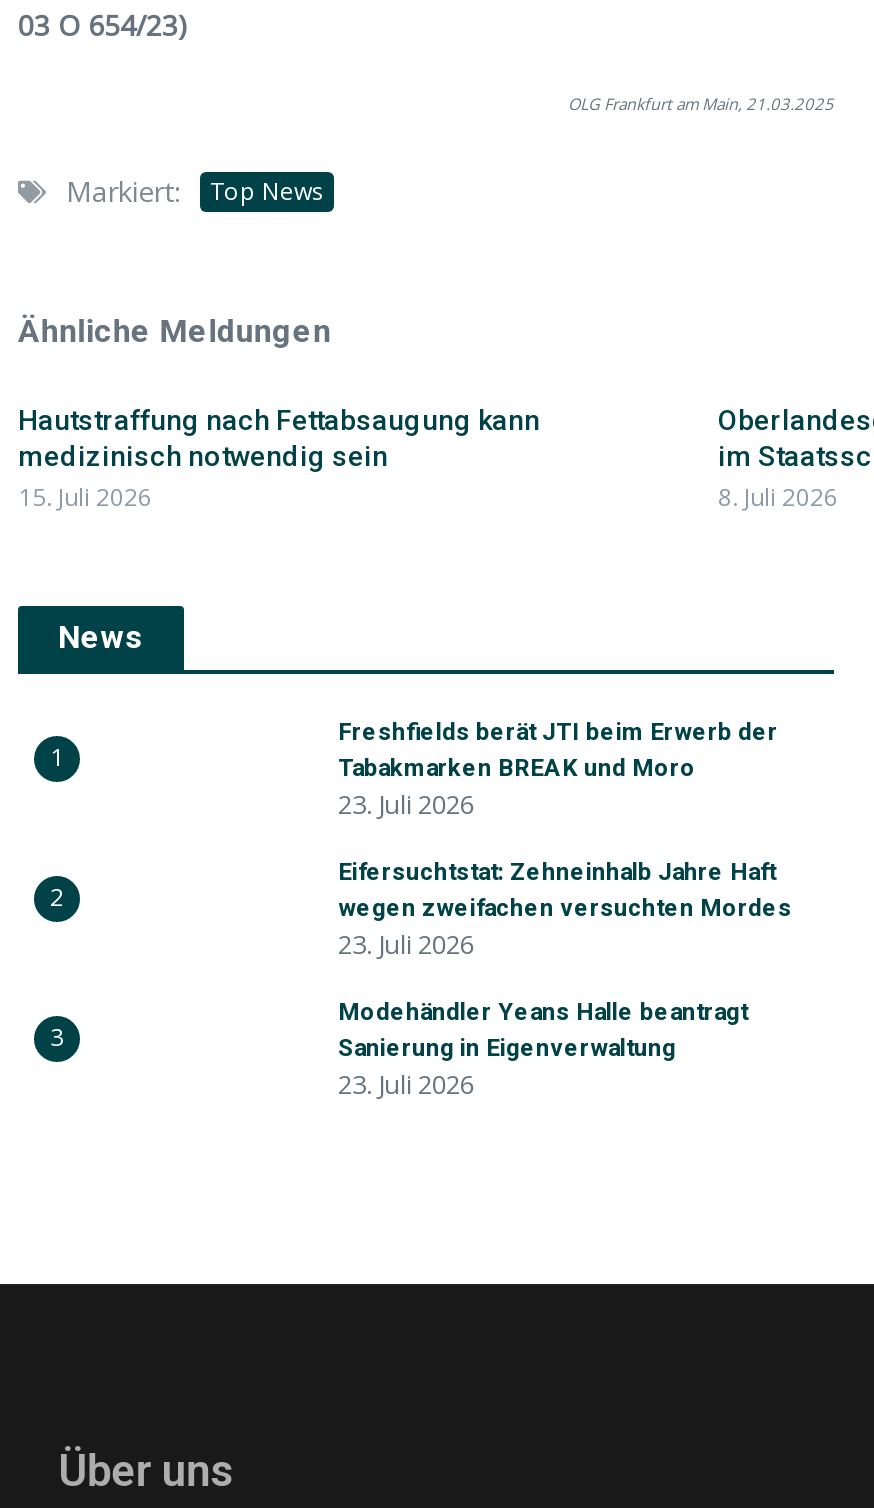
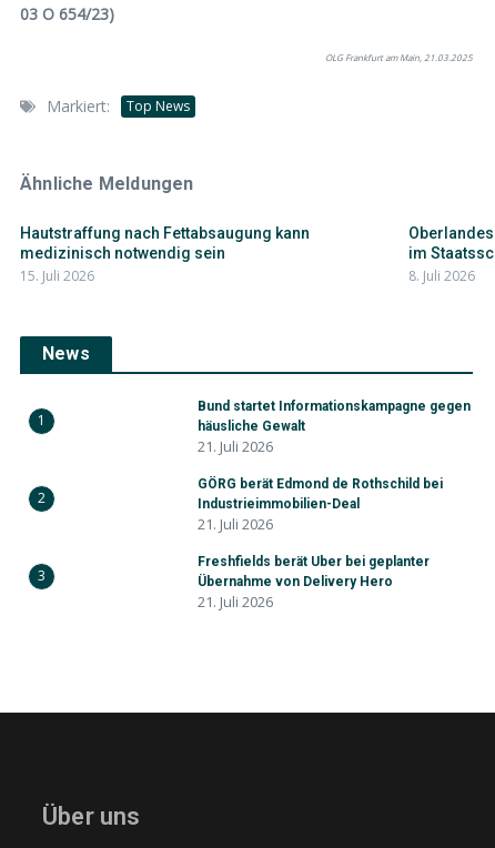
[338,718,778,822] Freshfields berät JTI beim Erwerb der | Tabakmarken BREAK und Moro | 23. Juli 2026 -> [198,398,471,456] Bund startet Informationskampagne gegen | häusliche Gewalt | 21. Juli 2026
[338,858,792,962] Eifersuchtstat: Zehneinhalb Jahre Haft | wegen zweifachen versuchten Mordes | 23. Juli 2026 -> [198,476,443,534] GÖRG berät Edmond de Rothschild bei | Industrieimmobilien-Deal | 21. Juli 2026
[338,998,748,1102] Modehändler Yeans Halle beantragt | Sanierung in Eigenverwaltung | 23. Juli 2026 -> [198,554,430,612] Freshfields berät Uber bei geplanter | Übernahme von Delivery Hero | 21. Juli 2026

